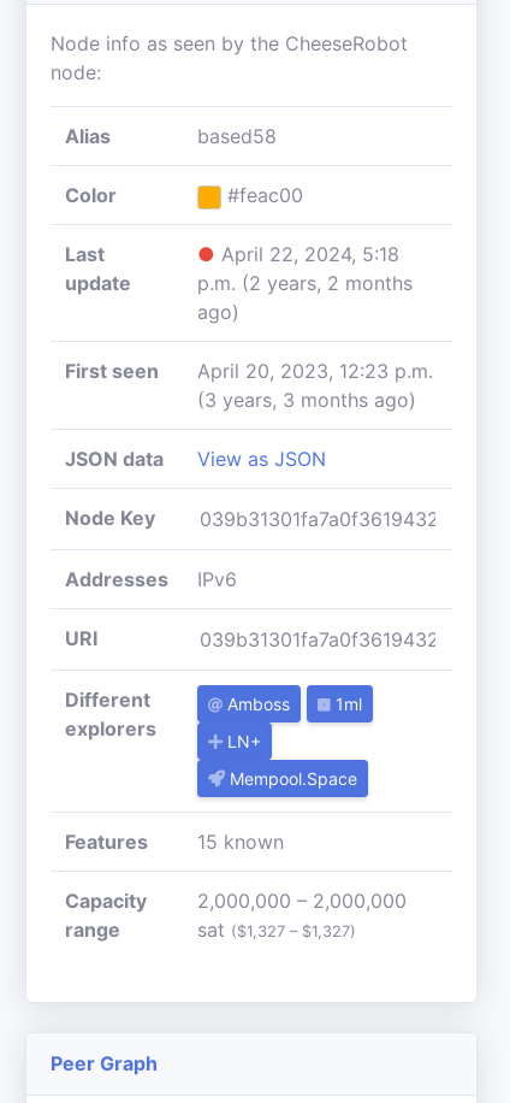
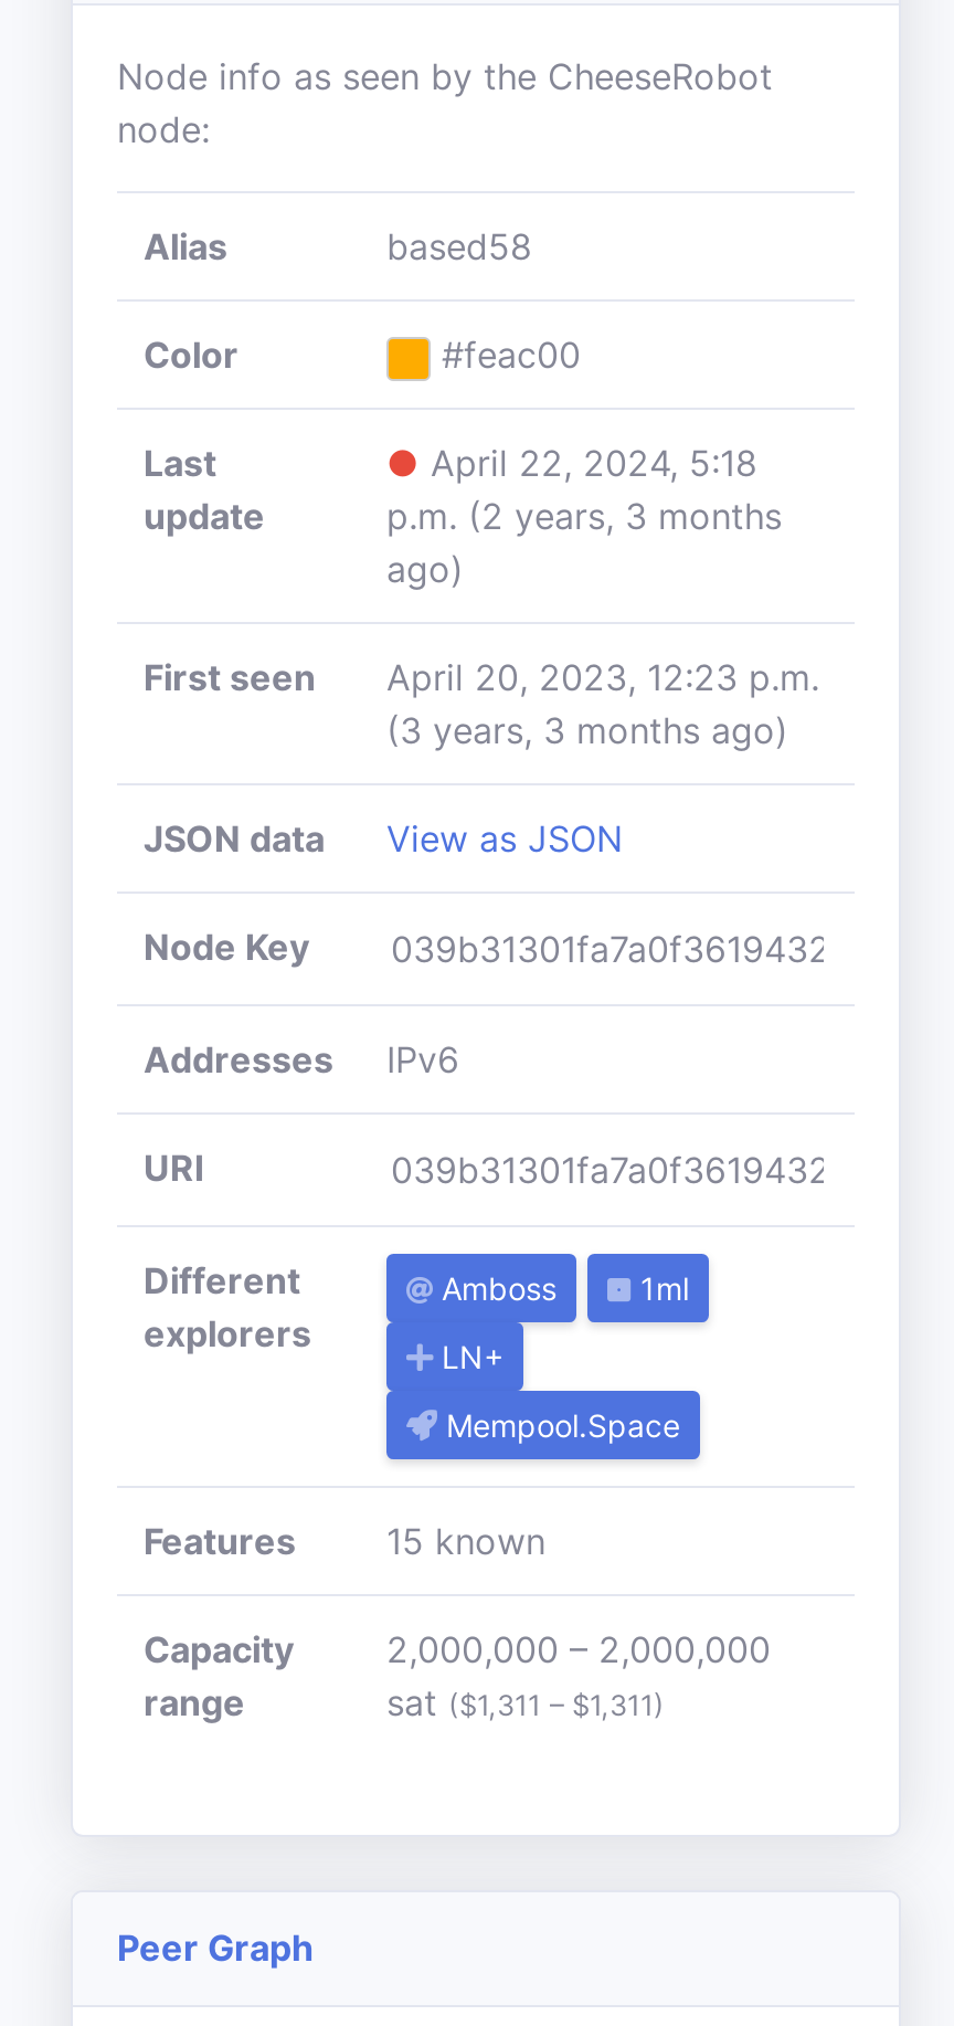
[197,271,413,295] p.m. (2 years, 2 months -> [386,494,782,538] p.m. (2 years, 3 months
[197,918,356,942] sat ($1,327 – $1,327) -> [386,1680,665,1724] sat ($1,311 – $1,311)

